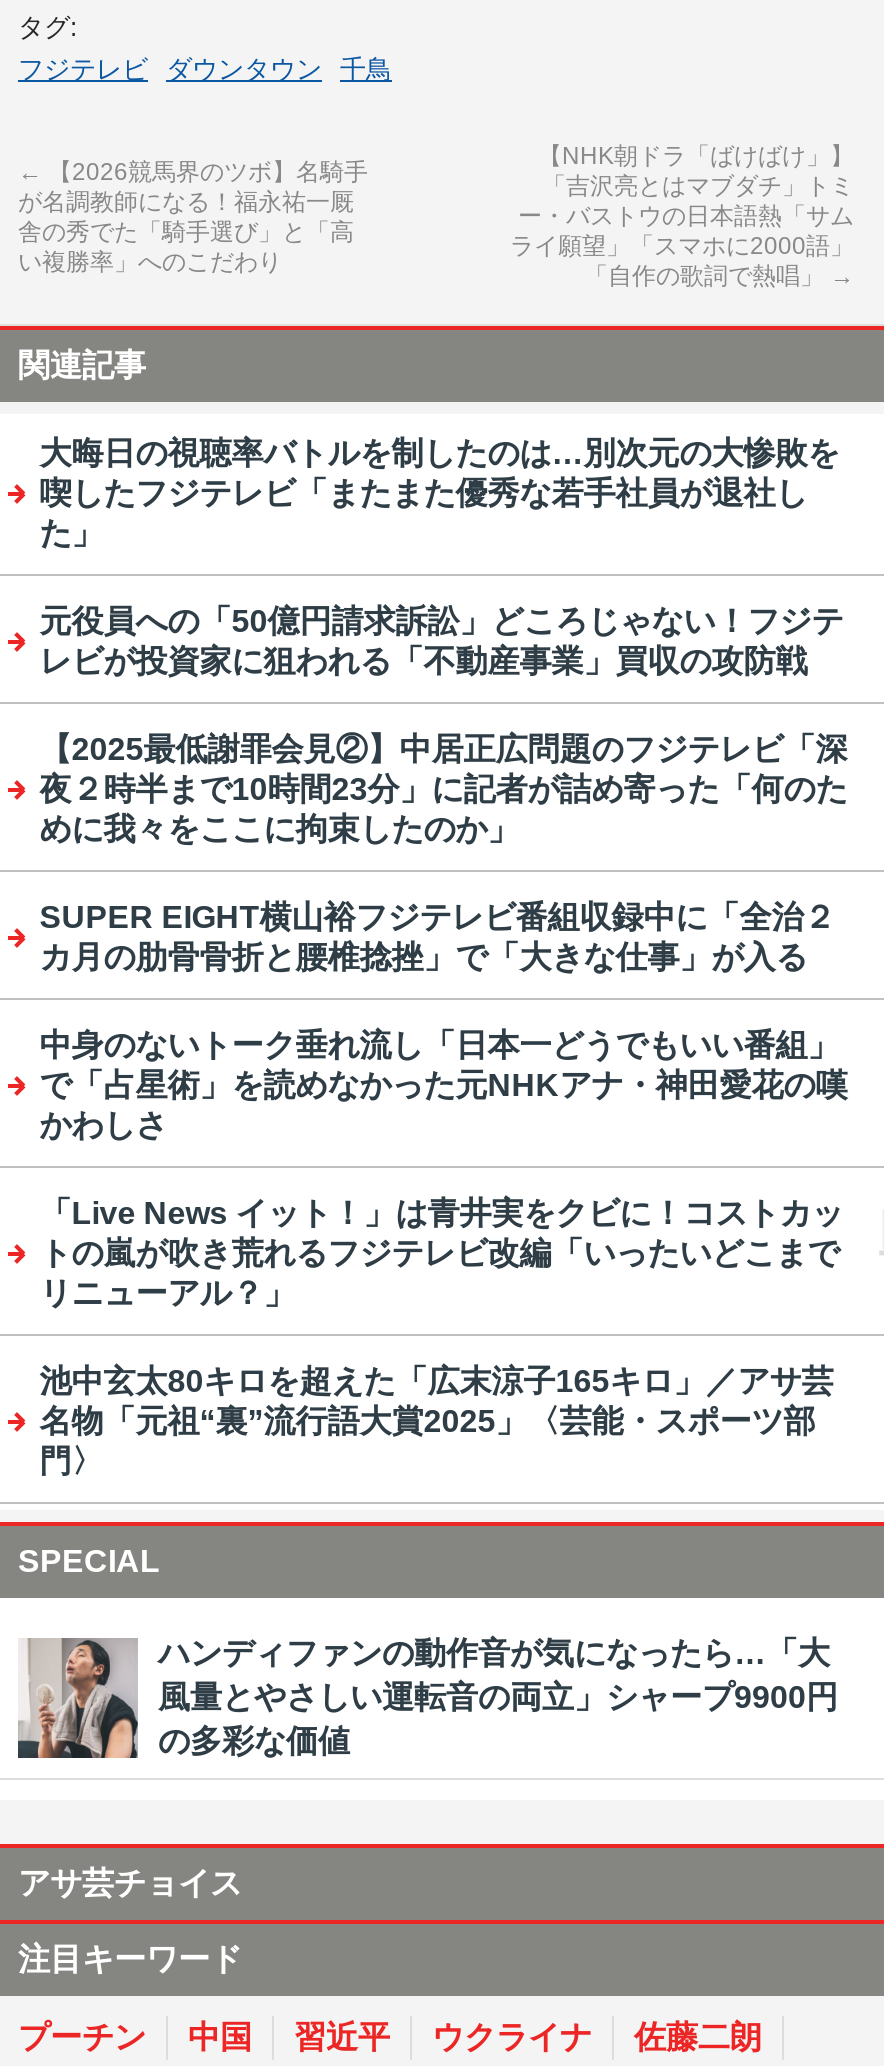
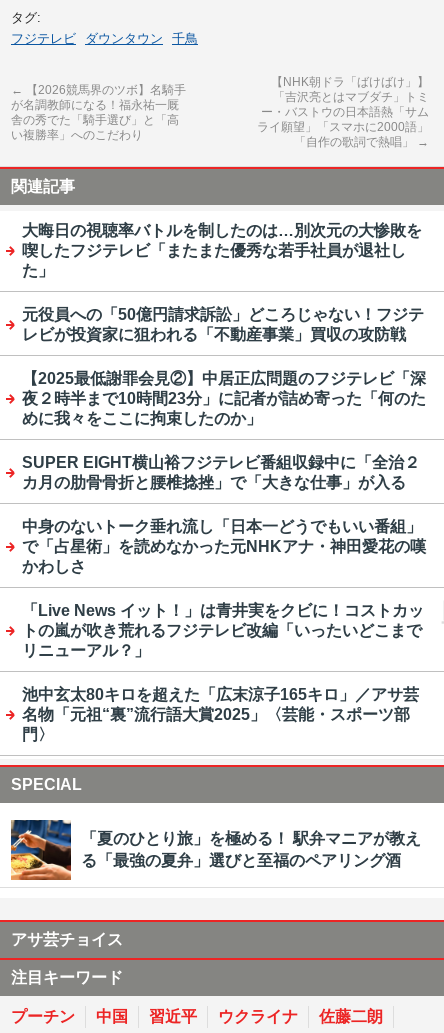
[16,1636,838,1760] [image] | ハンディファンの動作音が気になったら…「大 | 風量とやさしい運転音の両立」シャープ9900円 | の多彩な価値 -> [10,819,421,881] [image] | 「夏のひとり旅」を極める！ 駅弁マニアが教え | る「最強の夏弁」選びと至福のペアリング酒

